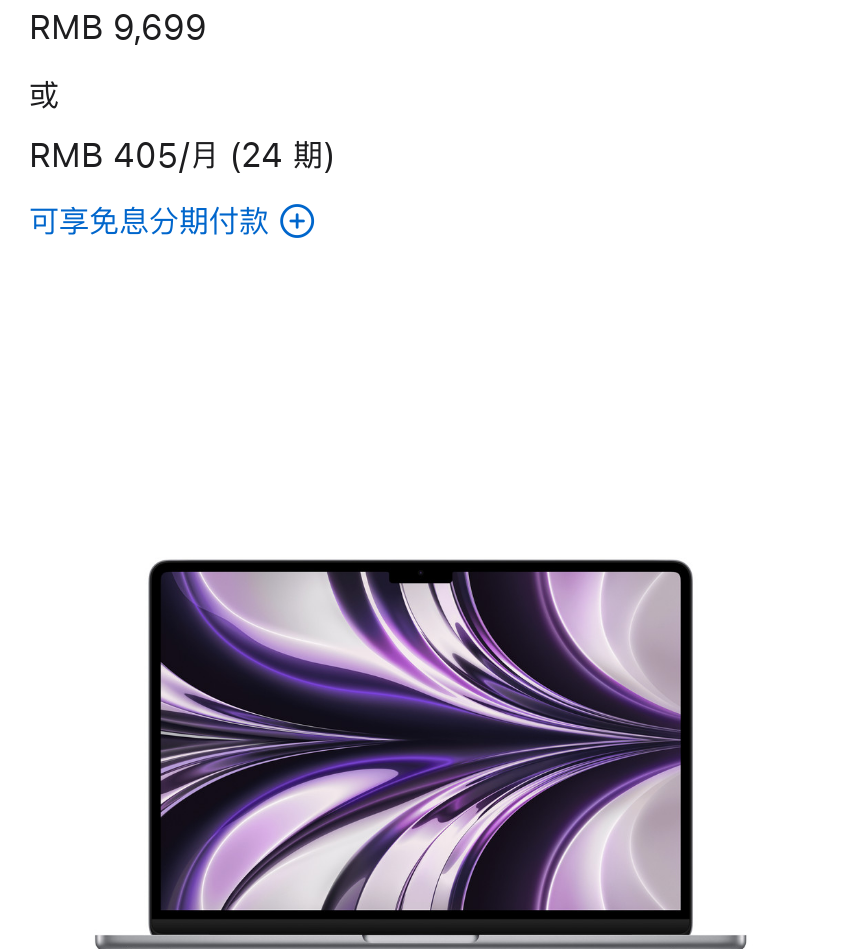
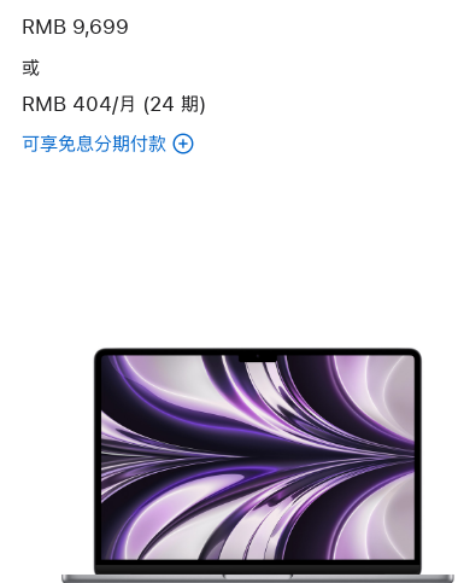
[29,137,335,171] RMB 405/月 (24 期) -> [22,93,206,113] RMB 404/月 (24 期)

